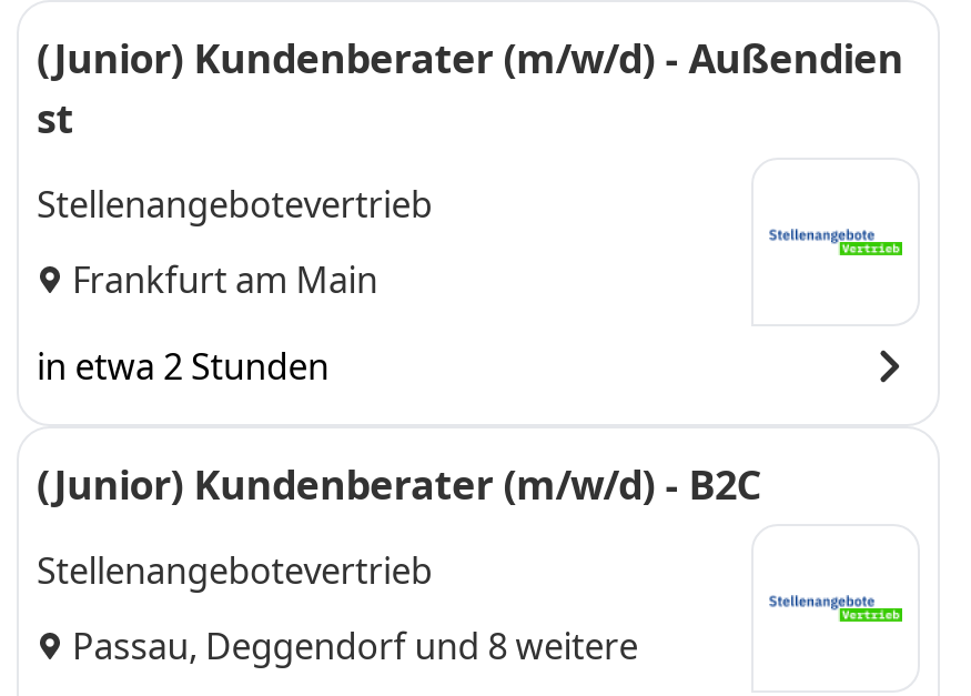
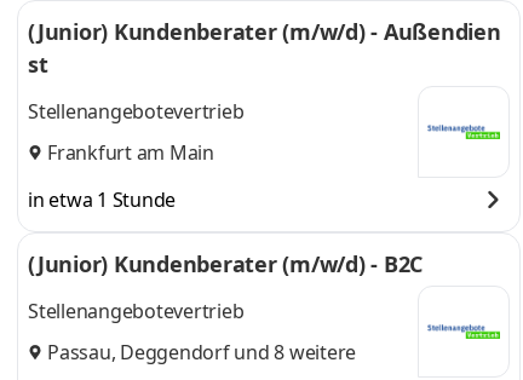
[37,342,329,391] in etwa 2 Stunden -> [28,186,176,213] in etwa 1 Stunde

